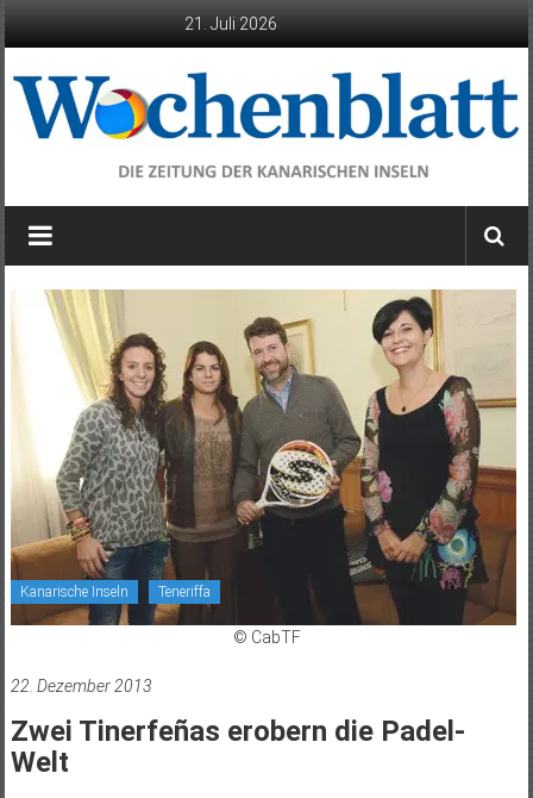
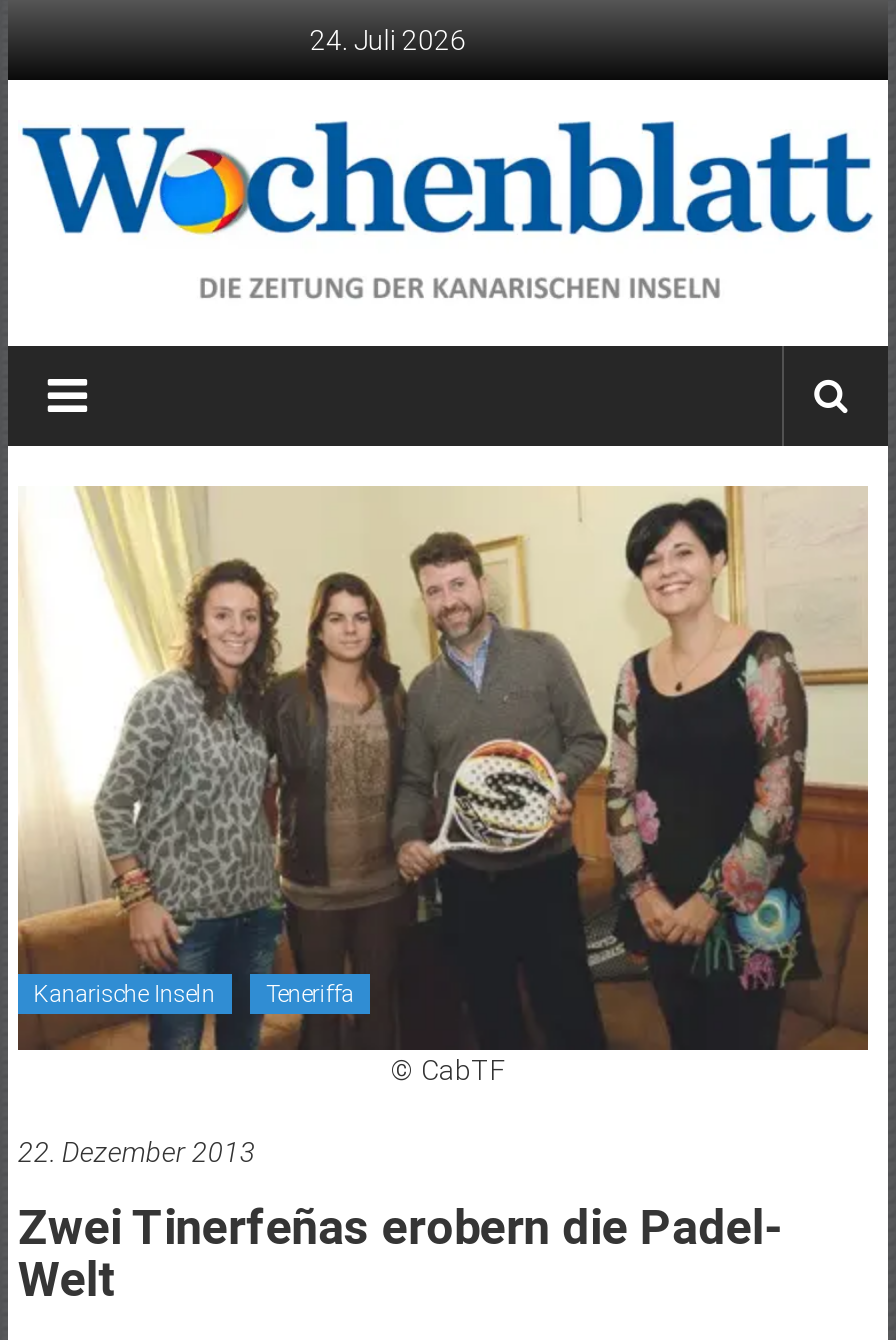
[184,14,277,33] 21. Juli 2026 -> [310,24,466,56] 24. Juli 2026

